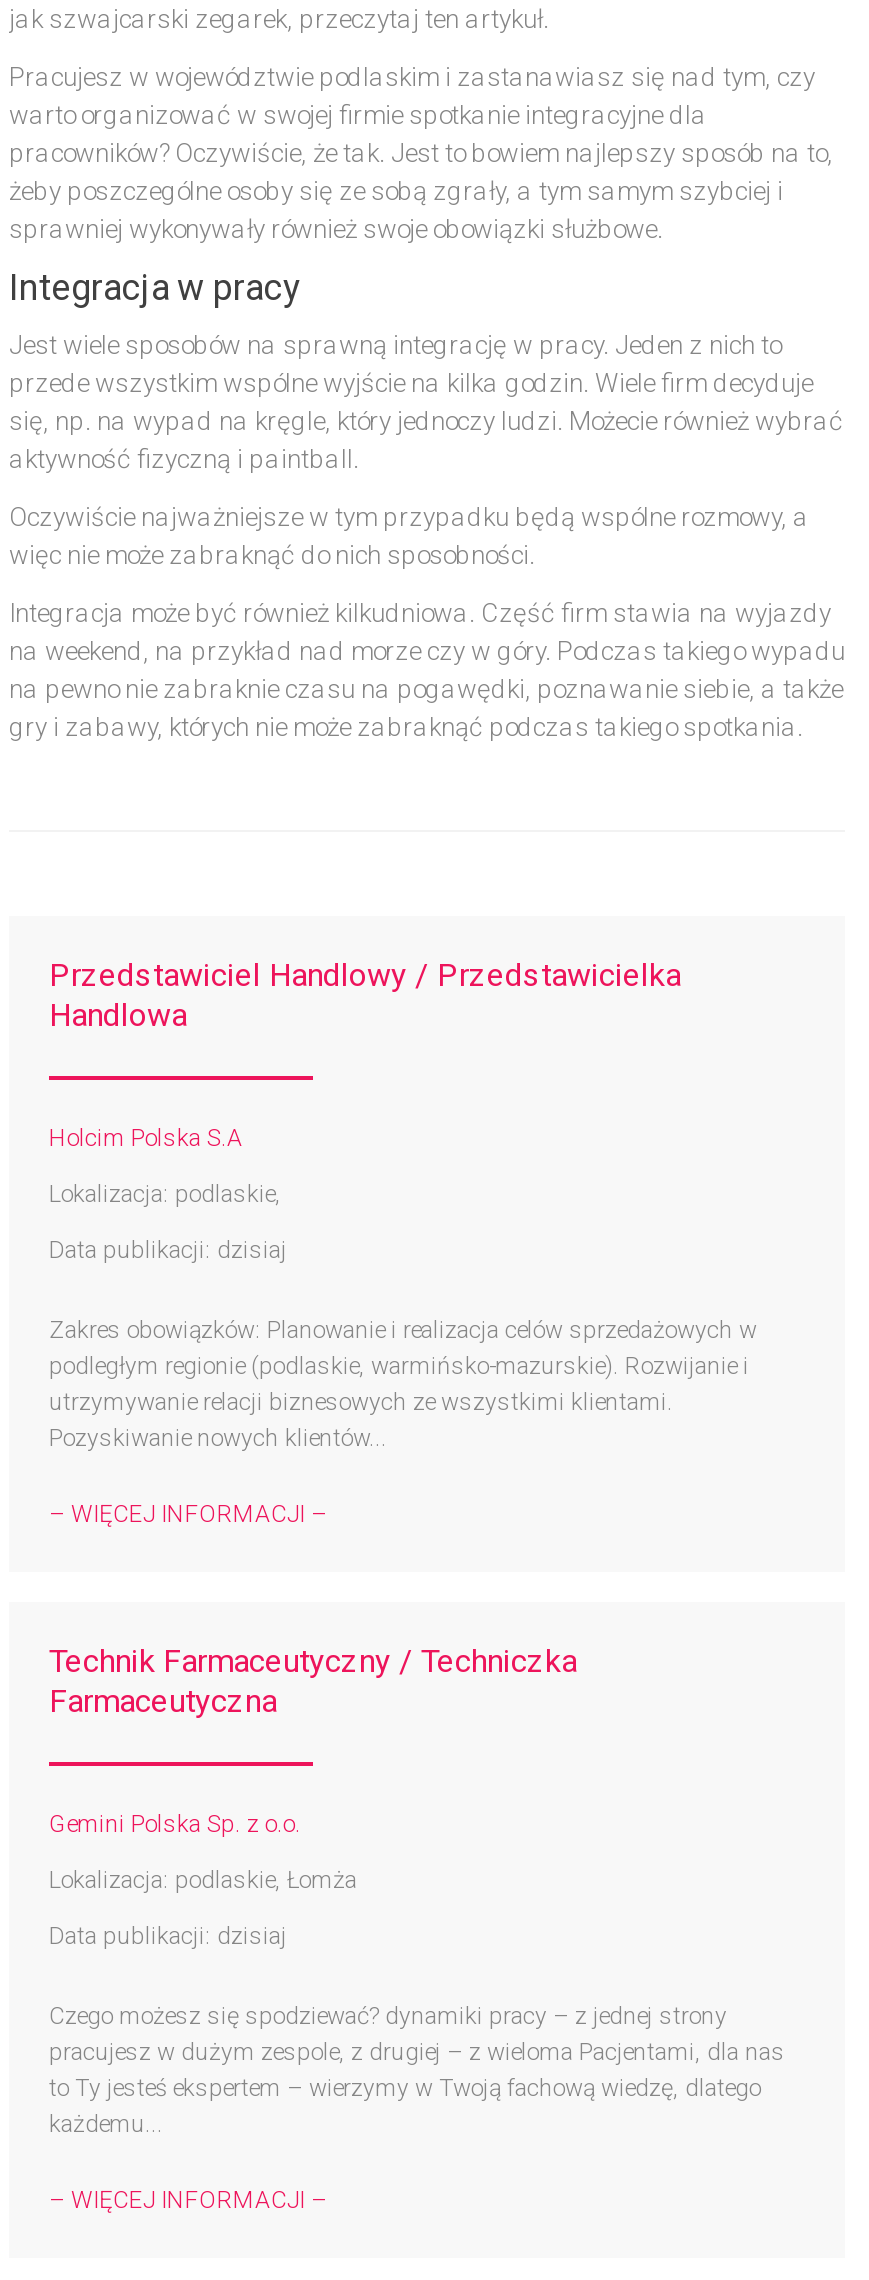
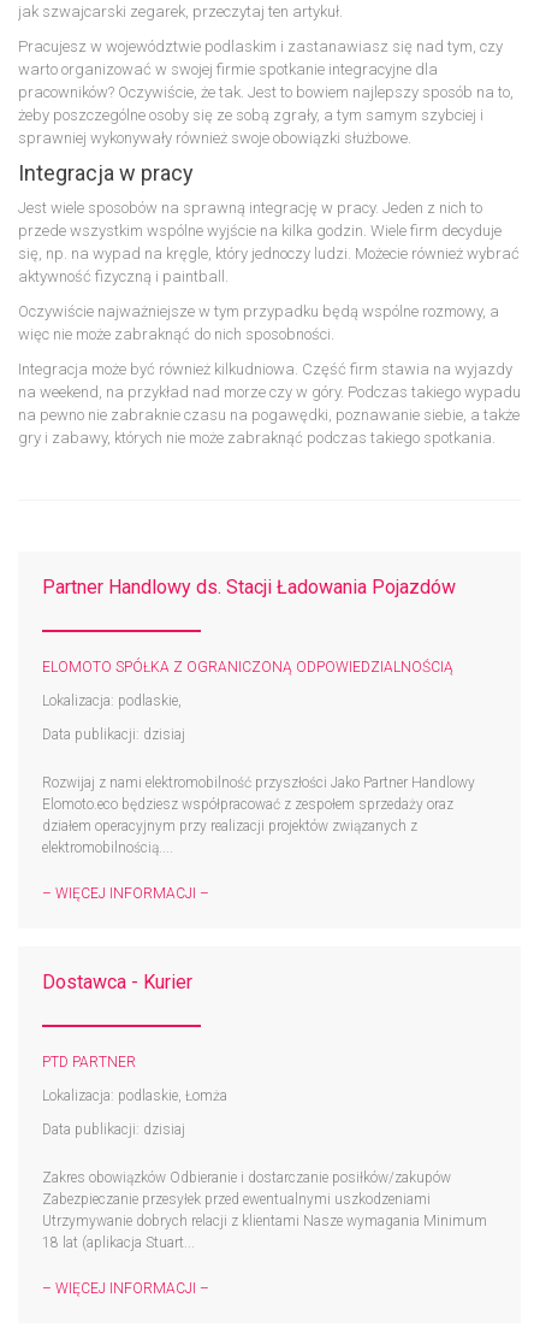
[49,956,681,1034] Przedstawiciel Handlowy / Przedstawicielka | Handlowa -> [42,576,456,598] Partner Handlowy ds. Stacji Ładowania Pojazdów
[49,1124,243,1152] Holcim Polska S.A -> [42,659,453,676] ELOMOTO SPÓŁKA Z OGRANICZONĄ ODPOWIEDZIALNOŚCIĄ
[49,1316,757,1452] Zakres obowiązków: Planowanie i realizacja celów sprzedażowych w | podległym regionie (podlaskie, warmińsko-mazurskie). Rozwijanie i | utrzymywanie relacji biznesowych ze wszystkimi klientami. | Pozyskiwanie nowych klientów... -> [42,774,475,856] Rozwijaj z nami elektromobilność przyszłości Jako Partner Handlowy | Elomoto.eco będziesz współpracować z zespołem sprzedaży oraz | działem operacyjnym przy realizacji projektów związanych z | elektromobilnością....
[49,1642,577,1720] Technik Farmaceutyczny / Techniczka | Farmaceutyczna -> [42,971,192,993] Dostawca - Kurier
[49,1810,301,1838] Gemini Polska Sp. z o.o. -> [42,1054,136,1070] PTD PARTNER
[49,2002,785,2138] Czego możesz się spodziewać? dynamiki pracy – z jednej strony | pracujesz w dużym zespole, z drugiej – z wieloma Pacjentami, dla nas | to Ty jesteś ekspertem – wierzymy w Twoją fachową wiedzę, dlatego | każdemu... -> [42,1169,487,1251] Zakres obowiązków Odbieranie i dostarczanie posiłków/zakupów | Zabezpieczanie przesyłek przed ewentualnymi uszkodzeniami | Utrzymywanie dobrych relacji z klientami Nasze wymagania Minimum | 18 lat (aplikacja Stuart...

